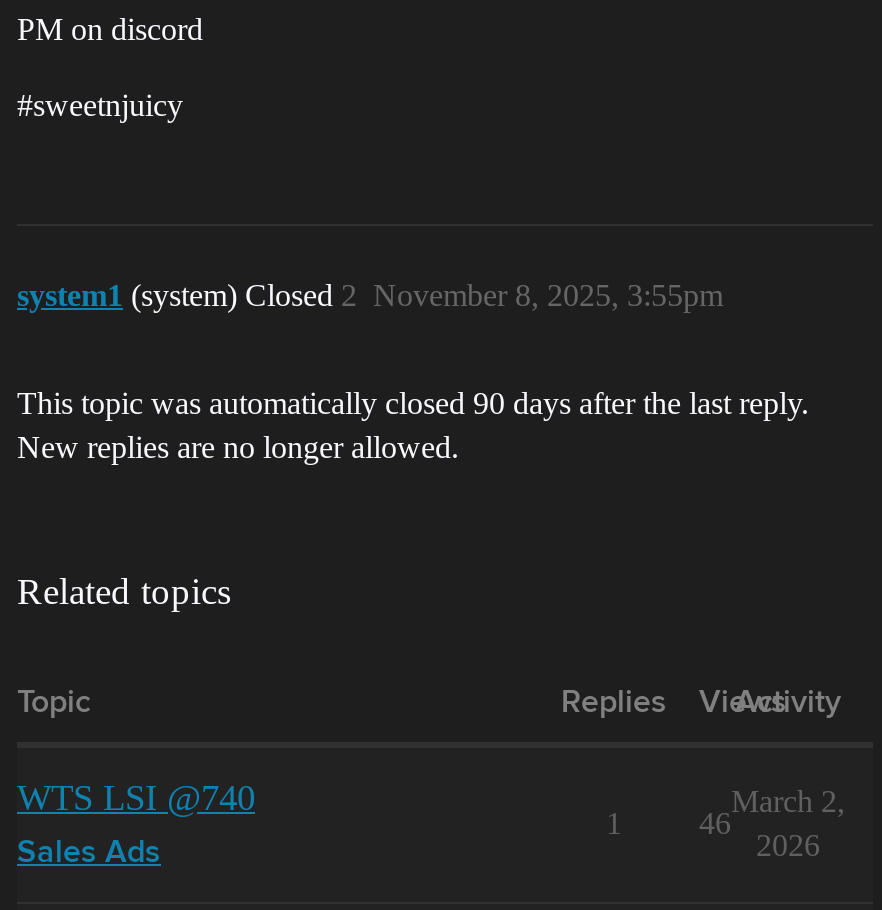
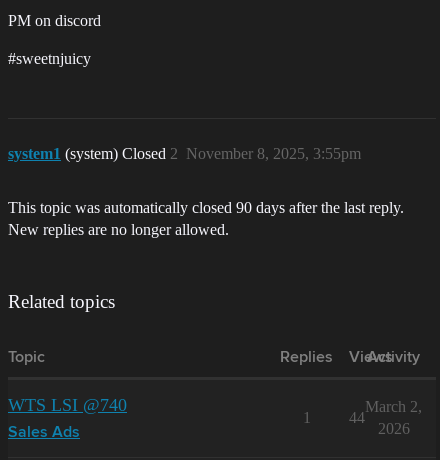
[699,806,731,840] 46 -> [349,409,365,426] 44

